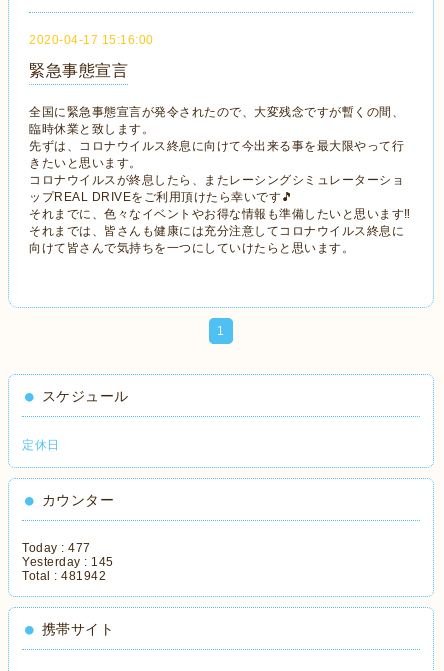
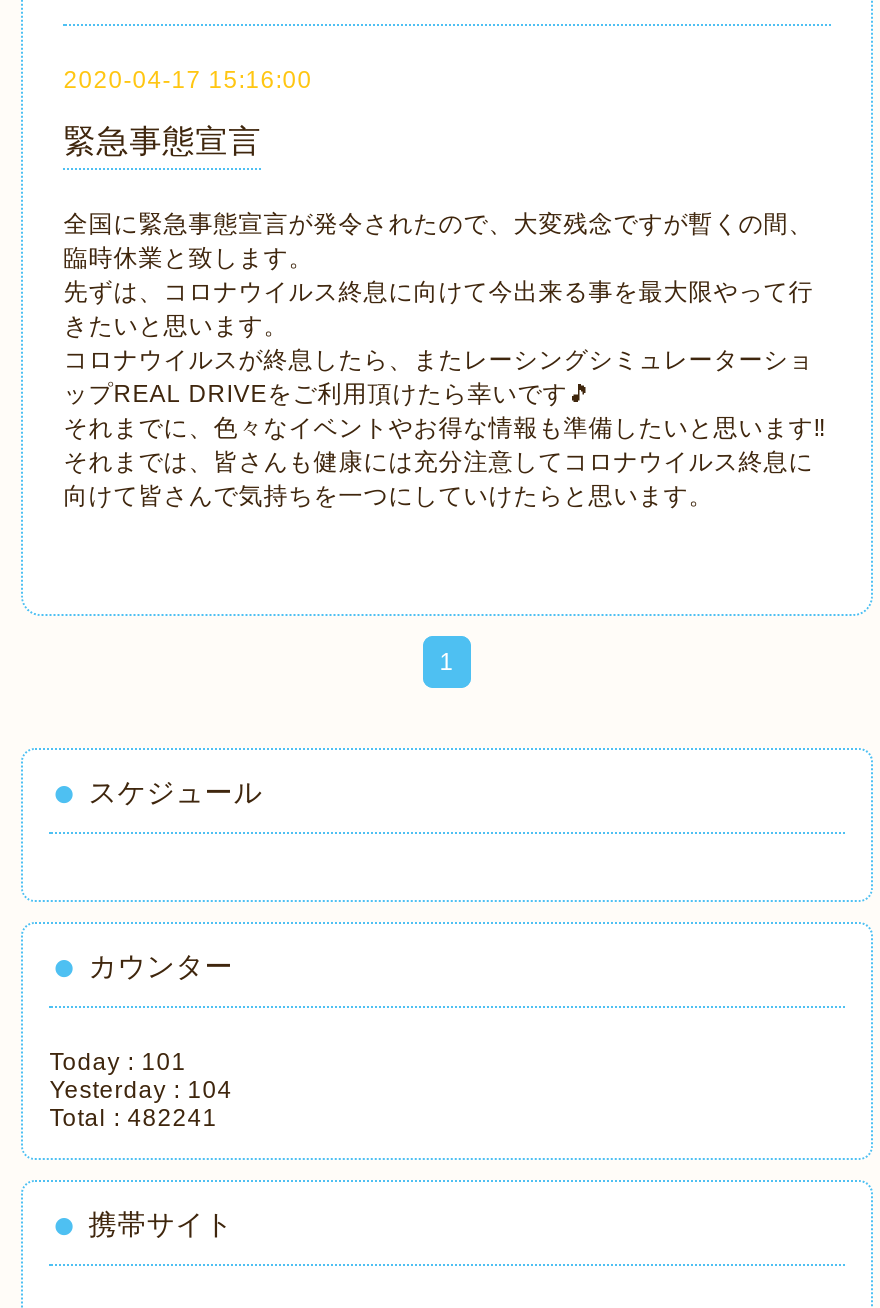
[22,438,60,452] 定休日 -> none
[22,541,91,555] Today : 477 -> [49,1049,186,1077] Today : 101
[22,555,114,569] Yesterday : 145 -> [49,1077,232,1105] Yesterday : 104
[22,569,106,583] Total : 481942 -> [49,1105,217,1133] Total : 482241

